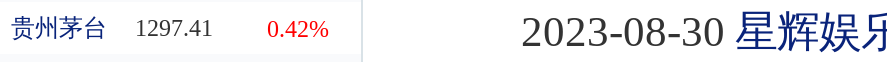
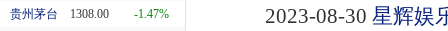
[135,14,213,42] 1297.41 -> [70,7,109,21] 1308.00
[267,14,329,42] 0.42% -> [134,7,169,21] -1.47%

